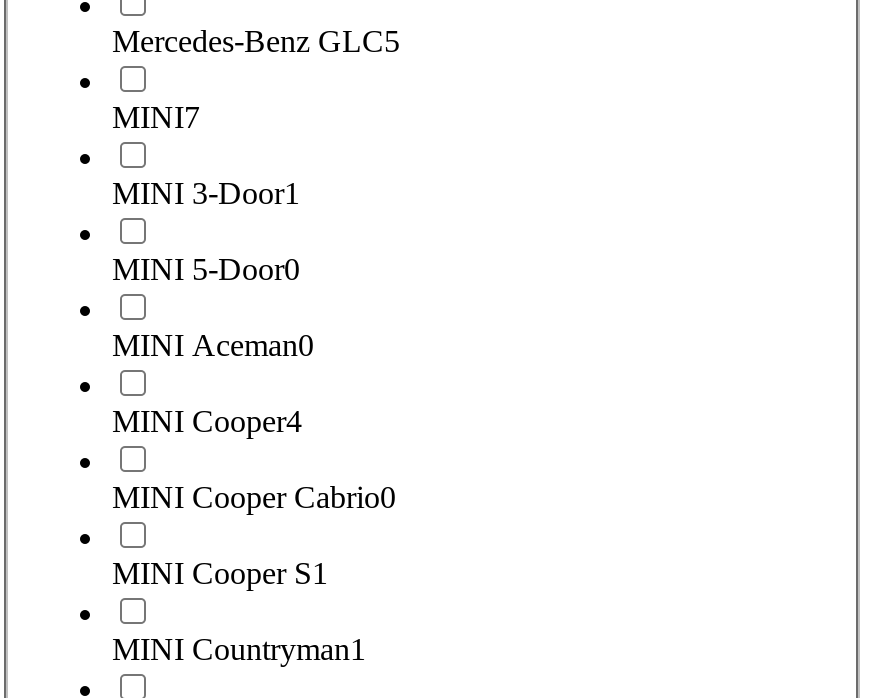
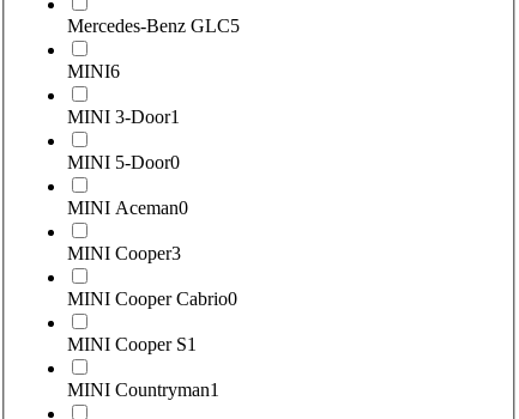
[112,99,200,133] MINI7 -> [67,61,120,81] MINI6
[112,403,302,437] MINI Cooper4 -> [67,243,181,263] MINI Cooper3

